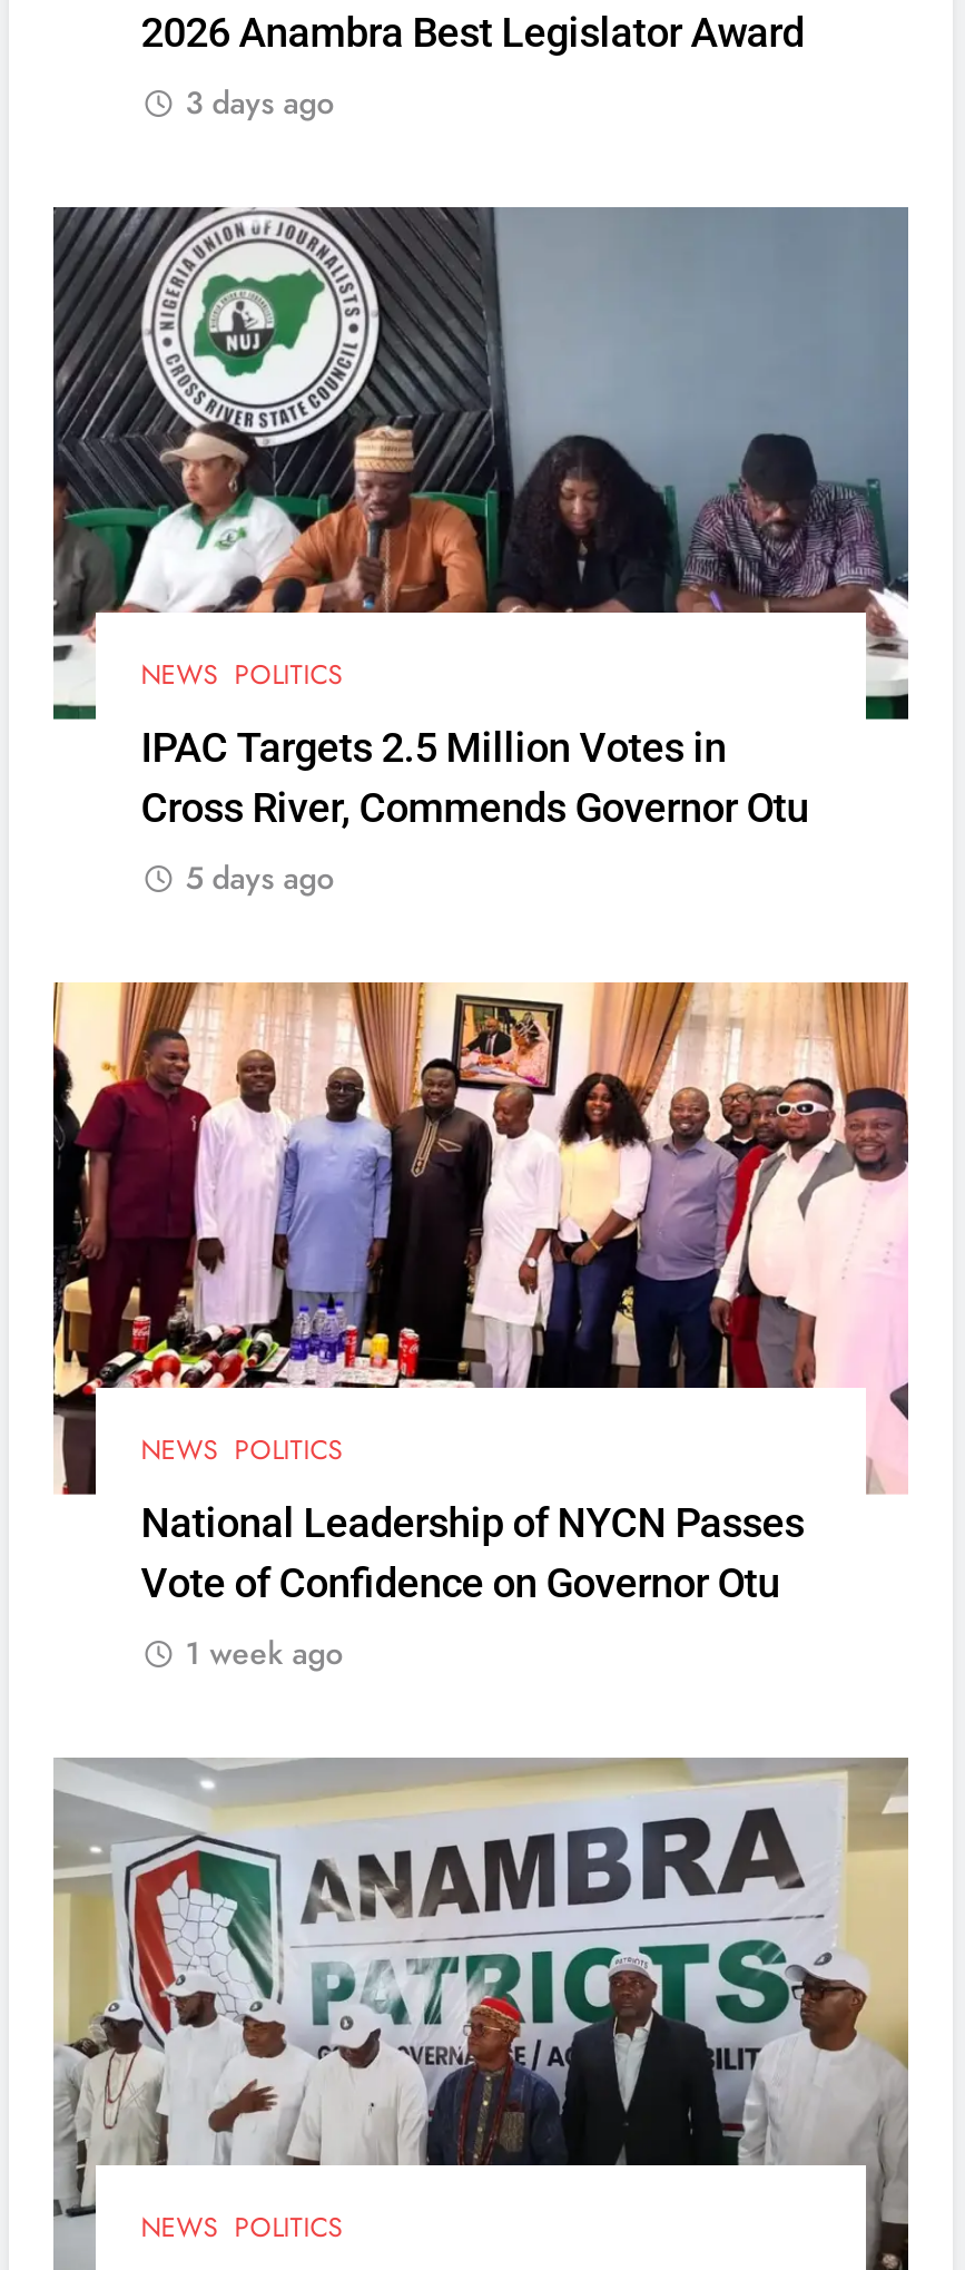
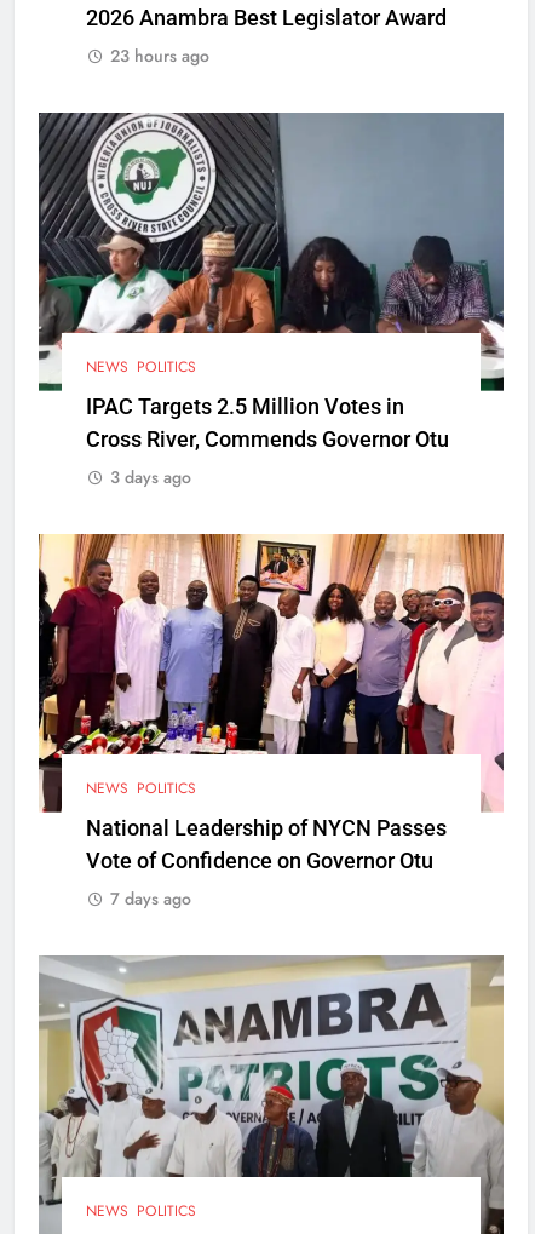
[185,79,334,124] 3 days ago -> [110,43,210,67] 23 hours ago
[185,855,334,900] 5 days ago -> [110,465,191,489] 3 days ago
[185,1631,343,1676] 1 week ago -> [110,887,191,911] 7 days ago

